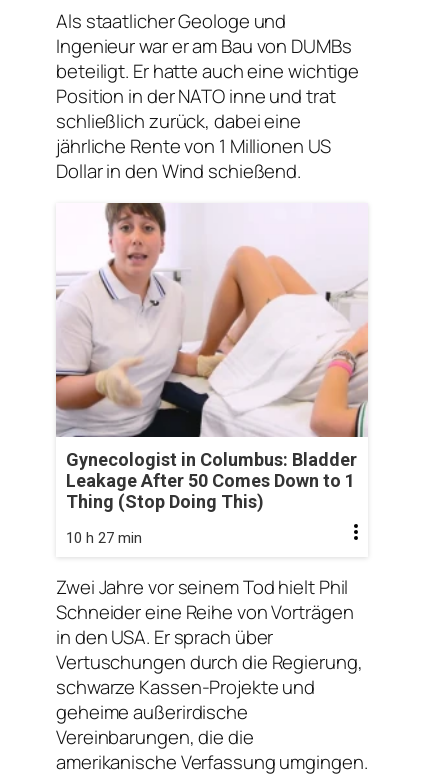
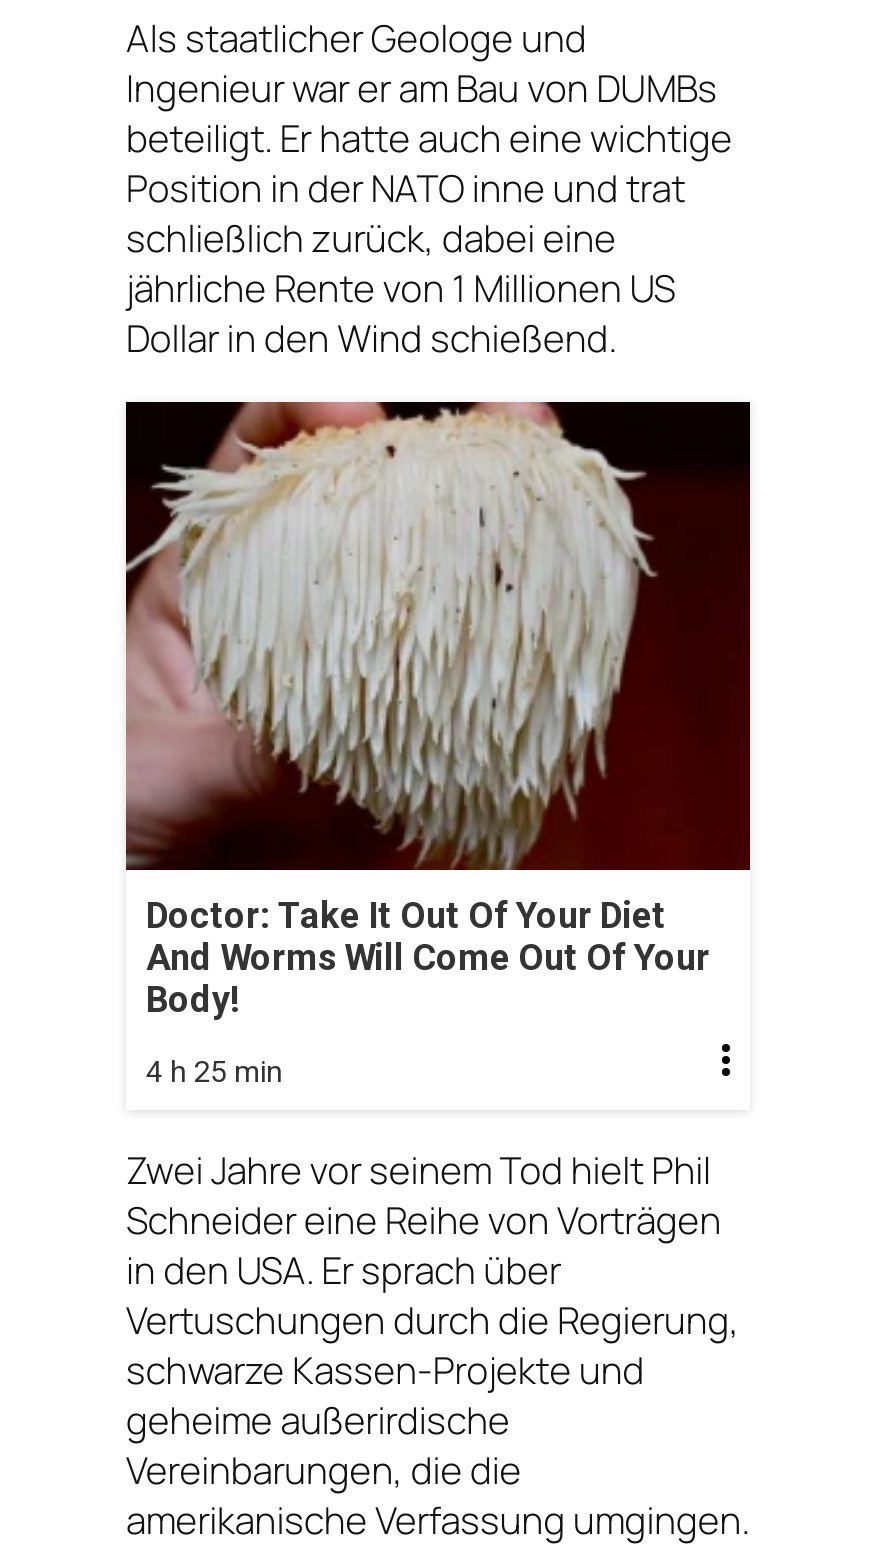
[56,202,368,511] [image] | Gynecologist in Columbus: Bladder | Leakage After 50 Comes Down to 1 | Thing (Stop Doing This) -> [124,400,752,1019] [image] | Doctor: Take It Out Of Your Diet | And Worms Will Come Out Of Your | Body!
[66,528,142,546] 10 h 27 min -> [146,1053,282,1089] 4 h 25 min

